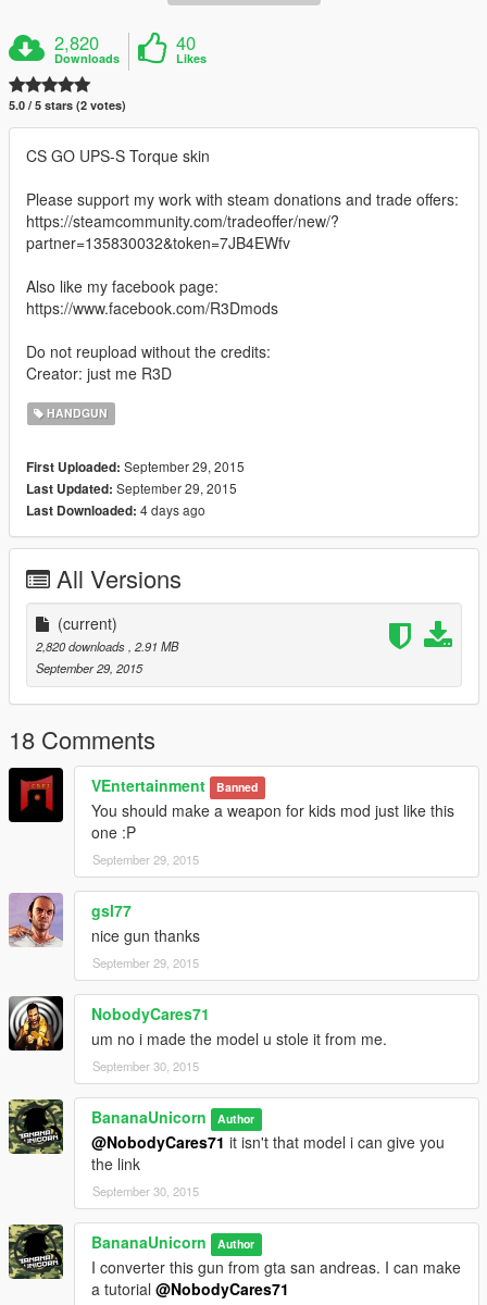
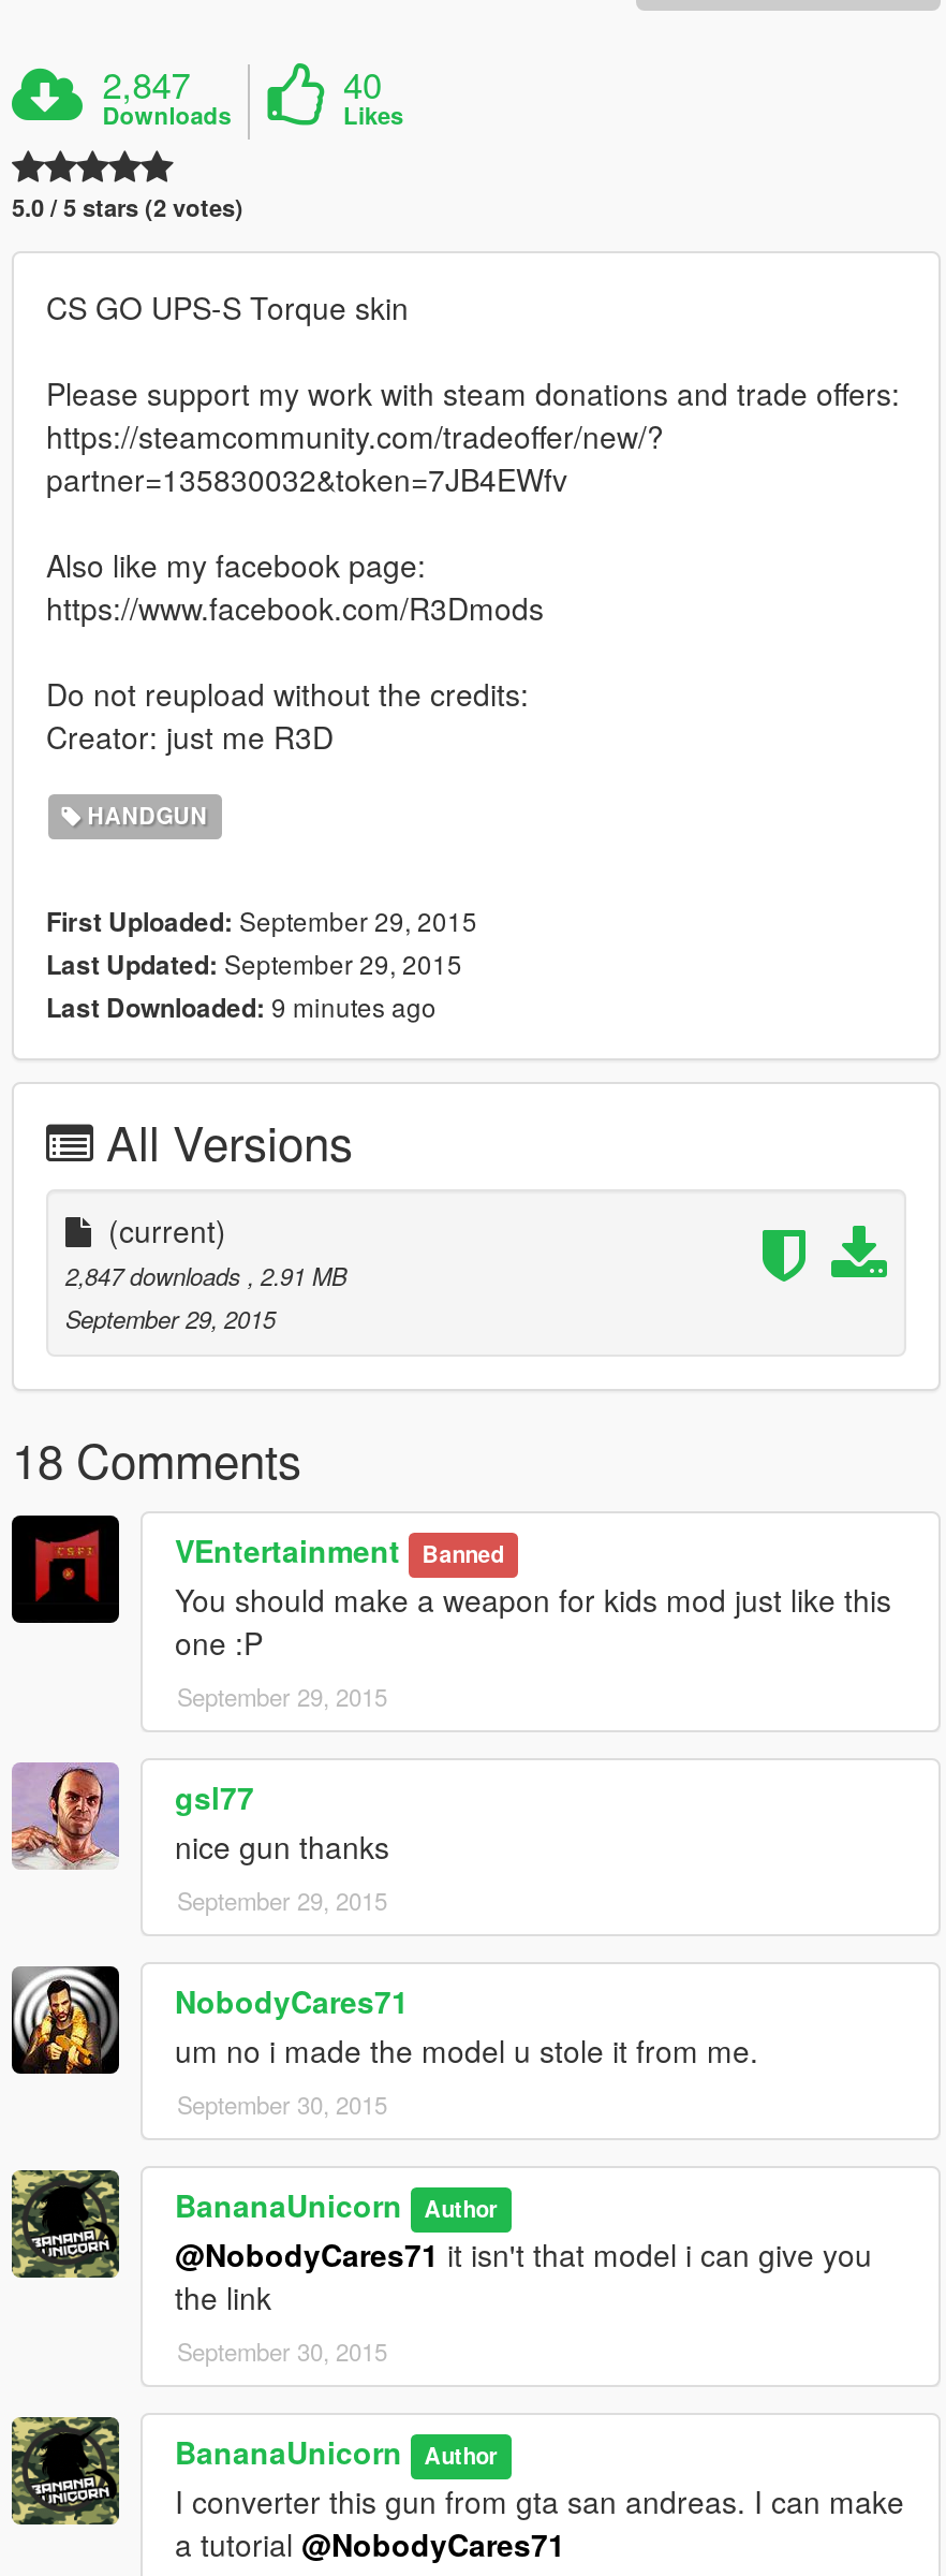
[55,30,99,56] 2,820 -> [102,59,190,110] 2,847
[26,501,205,520] Last Downloaded: 4 days ago -> [46,988,437,1027] Last Downloaded: 9 minutes ago
[36,638,178,655] 2,820 downloads, 2.91 MB -> [65,1259,346,1293] 2,847 downloads, 2.91 MB

